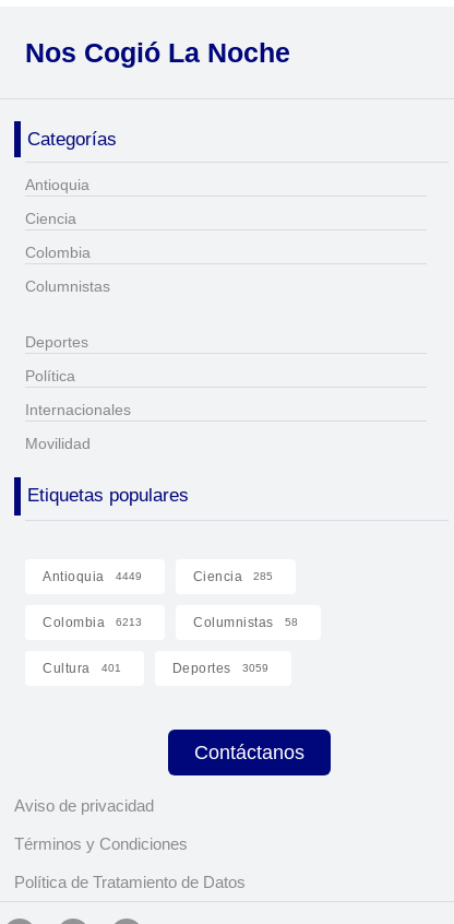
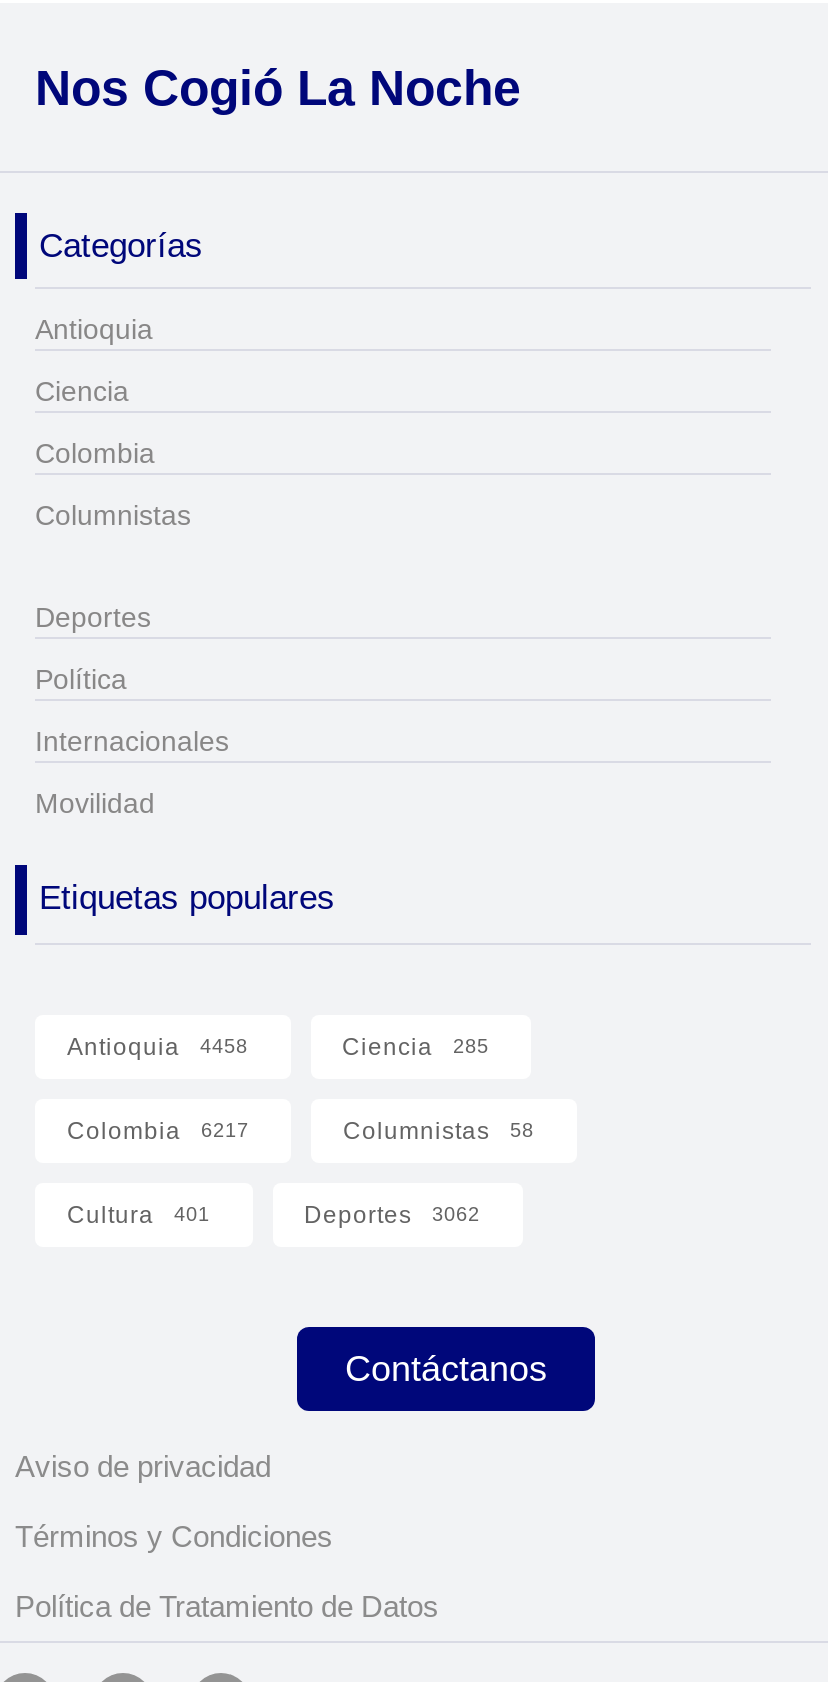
[43,569,141,585] Antioquia 4449 -> [67,1032,248,1060] Antioquia 4458
[43,615,142,630] Colombia 6213 -> [67,1116,249,1144] Colombia 6217
[172,661,268,676] Deportes 3059 -> [304,1200,480,1228] Deportes 3062

